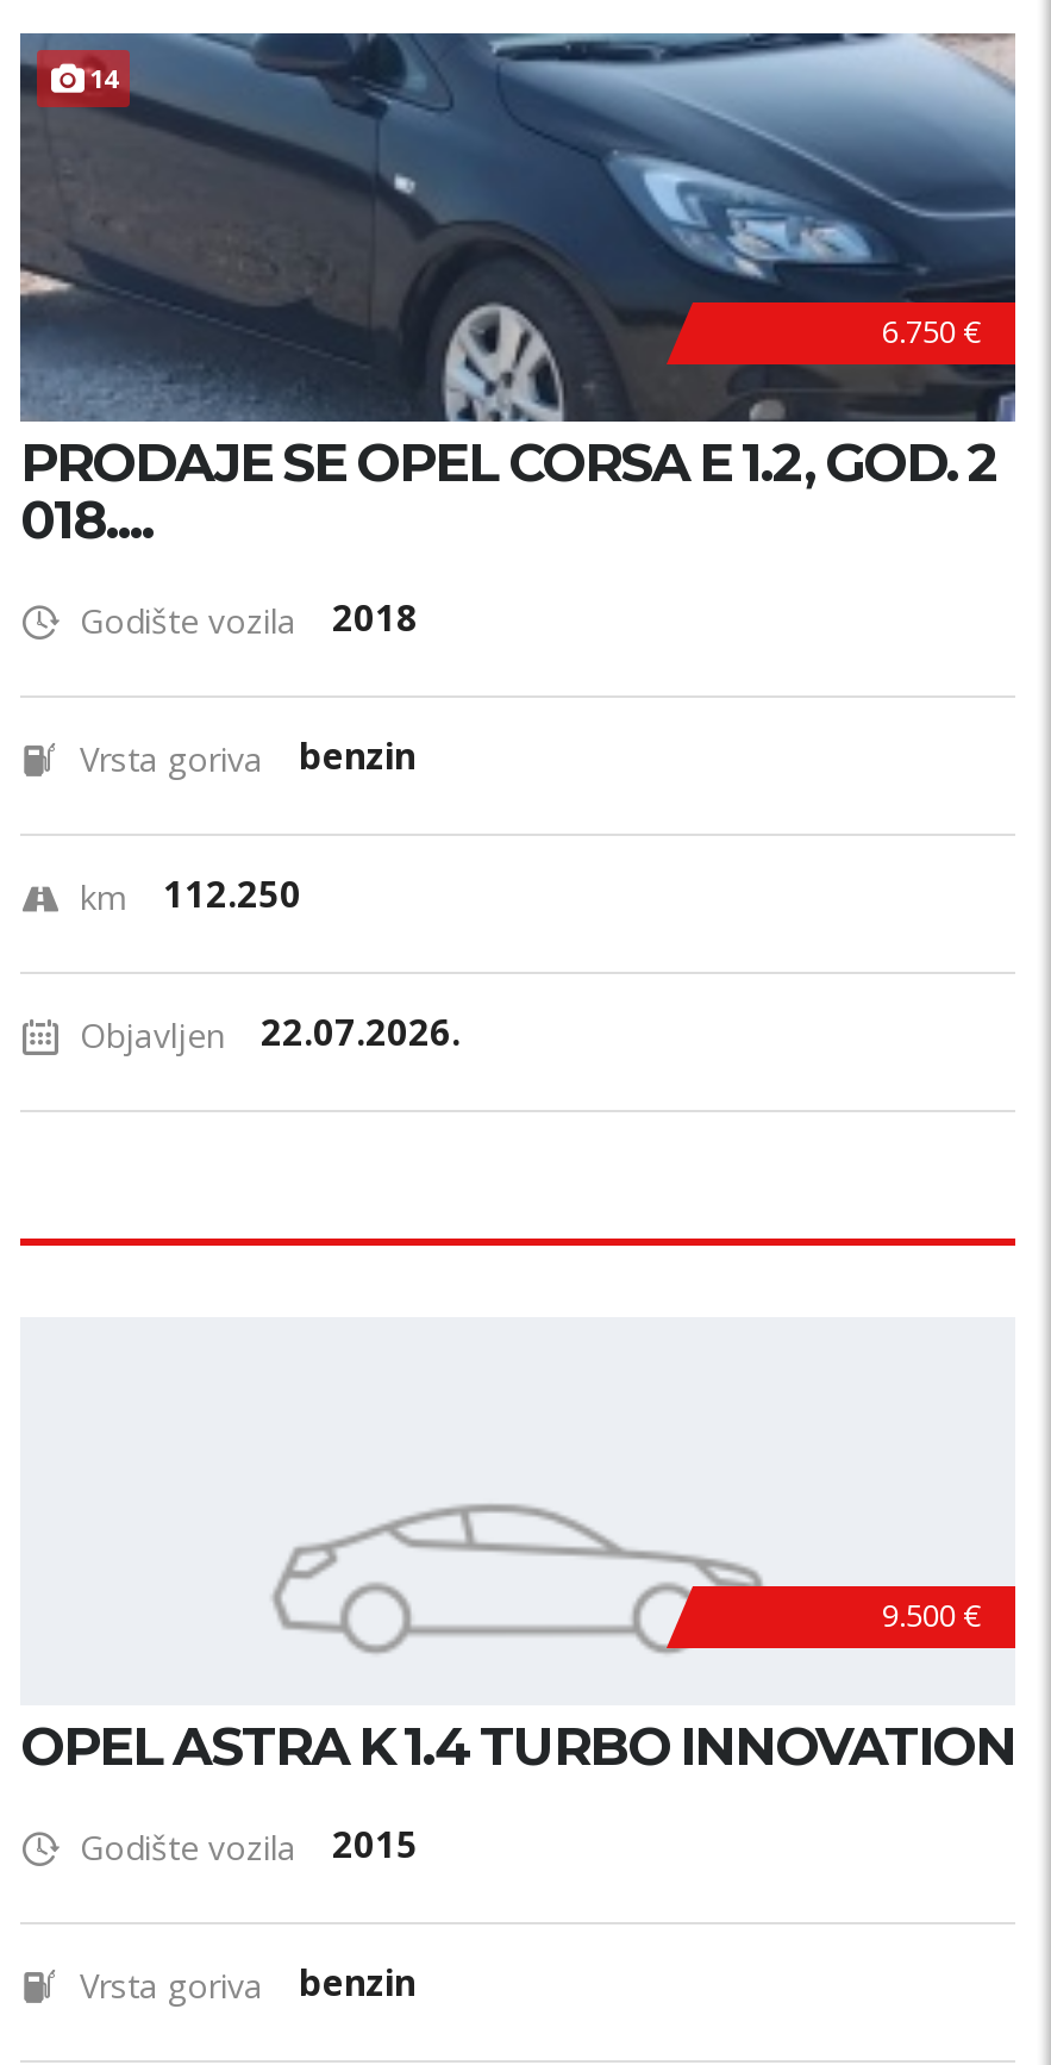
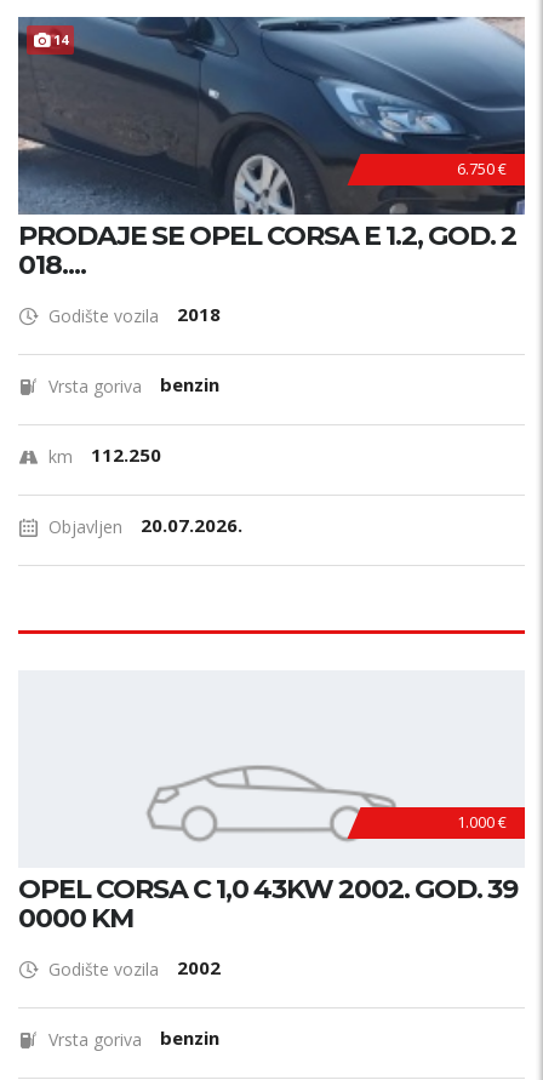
[80,1007,461,1058] Objavljen 22.07.2026. -> [48,513,242,538] Objavljen 20.07.2026.
[882,1593,980,1636] 9.500 € -> [457,811,507,833] 1.000 €
[20,1715,1015,1779] OPEL ASTRA K 1.4 TURBO INNOVATION -> [18,873,518,935] OPEL CORSA C 1,0 43KW 2002. GOD. 39 | 0000 KM
[80,1820,418,1870] Godište vozila 2015 -> [48,955,221,981] Godište vozila 2002

